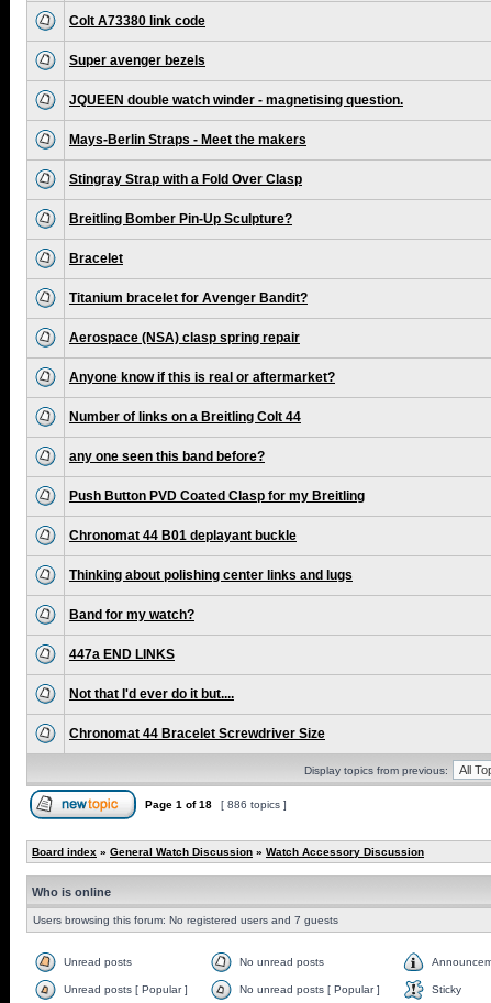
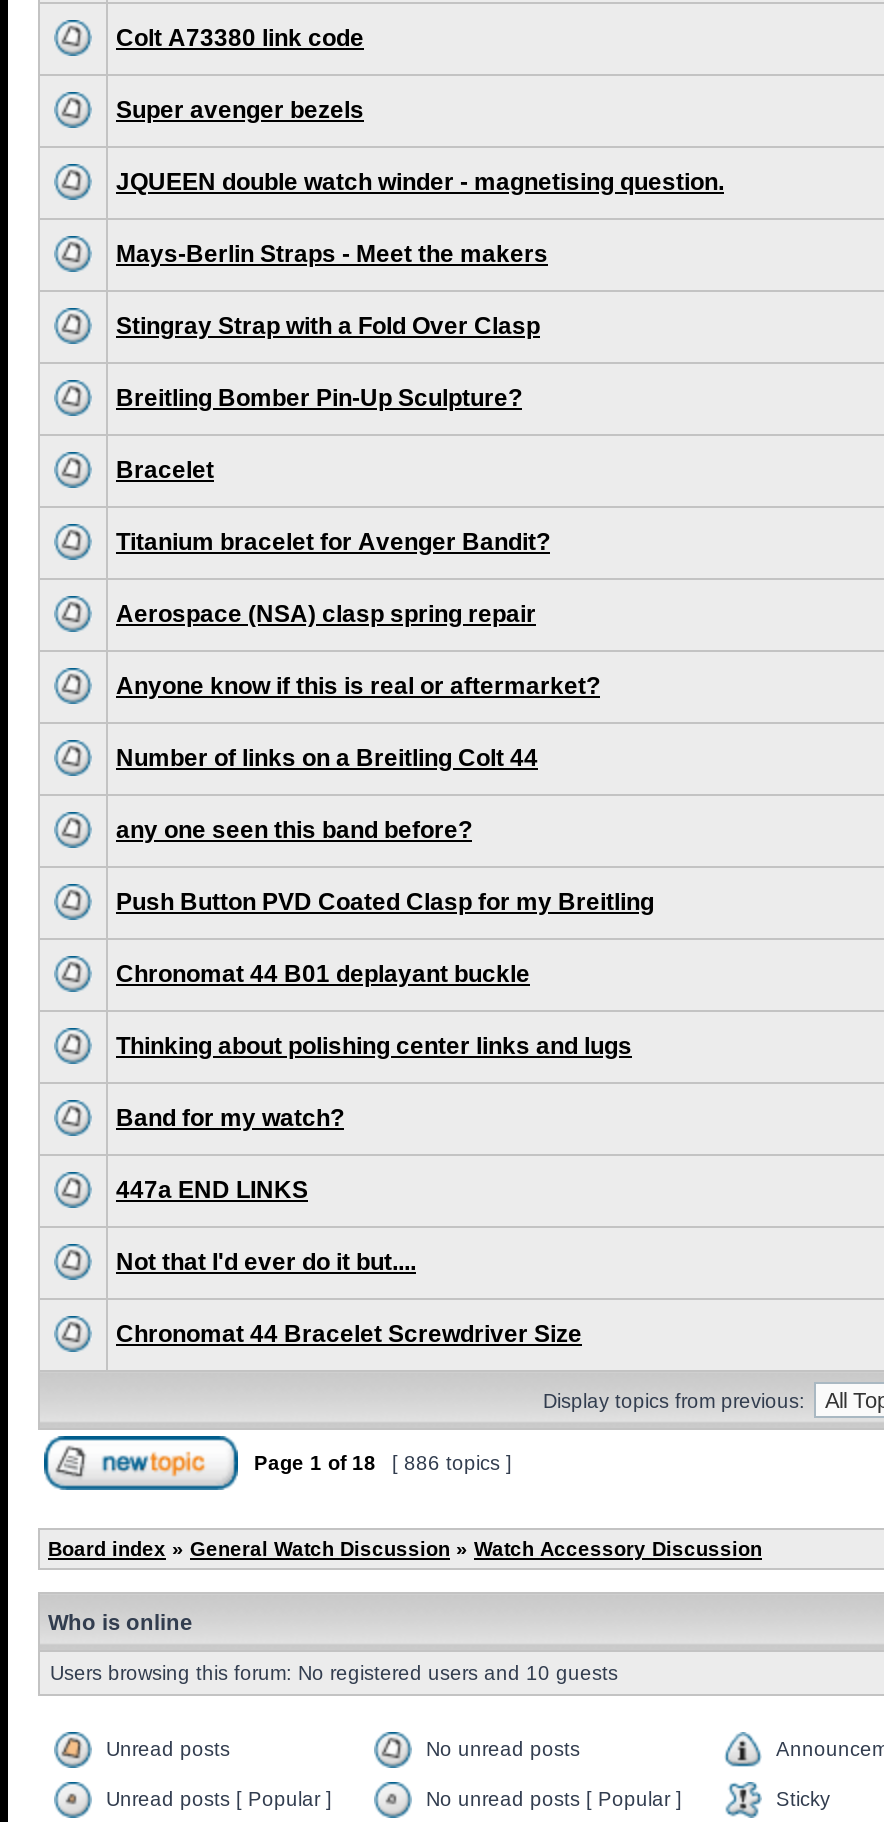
[33,914,338,926] Users browsing this forum: No registered users and 7 guests -> [50,1662,618,1684] Users browsing this forum: No registered users and 10 guests

